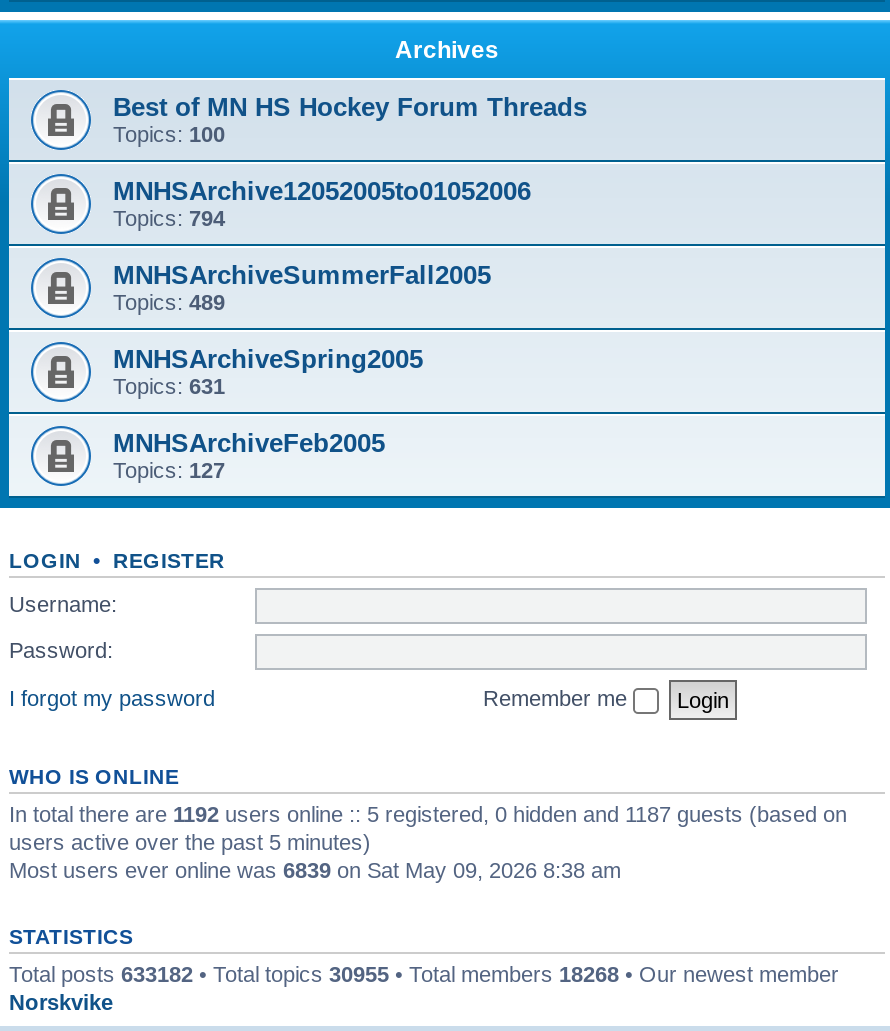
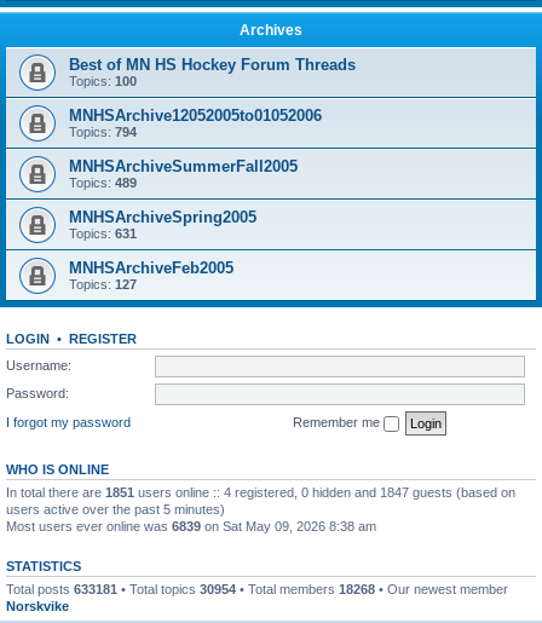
[9,801,847,825] In total there are 1192 users online :: 5 registered, 0 hidden and 1187 guests (based on -> [6,484,515,499] In total there are 1851 users online :: 4 registered, 0 hidden and 1847 guests (based on
[9,961,839,985] Total posts 633182 • Total topics 30955 • Total members 18268 • Our newest member -> [6,581,508,596] Total posts 633181 • Total topics 30954 • Total members 18268 • Our newest member

